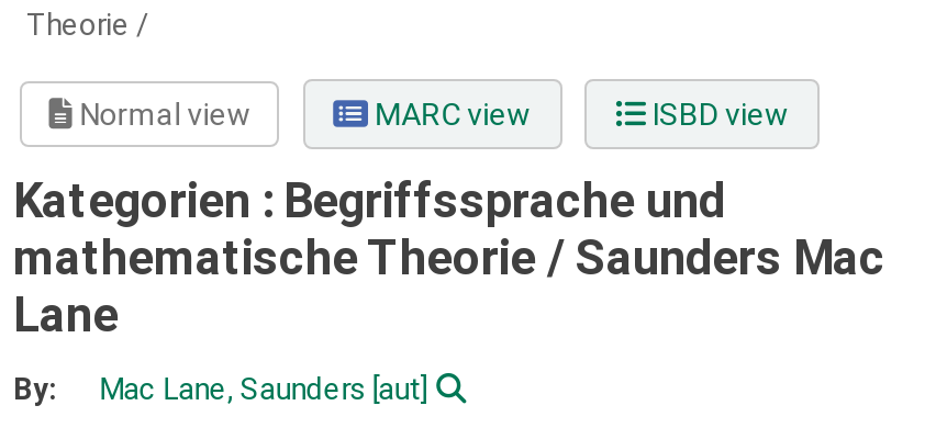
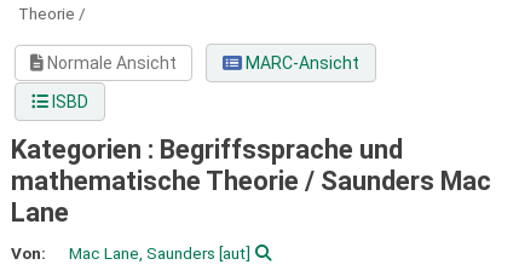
[73,97,789,132] Normal view | MARC view | ISBD view -> [44,54,359,112] Normale Ansicht | MARC-Ansicht | ISBD
[13,370,57,405] By: -> [11,243,46,262] Von:

